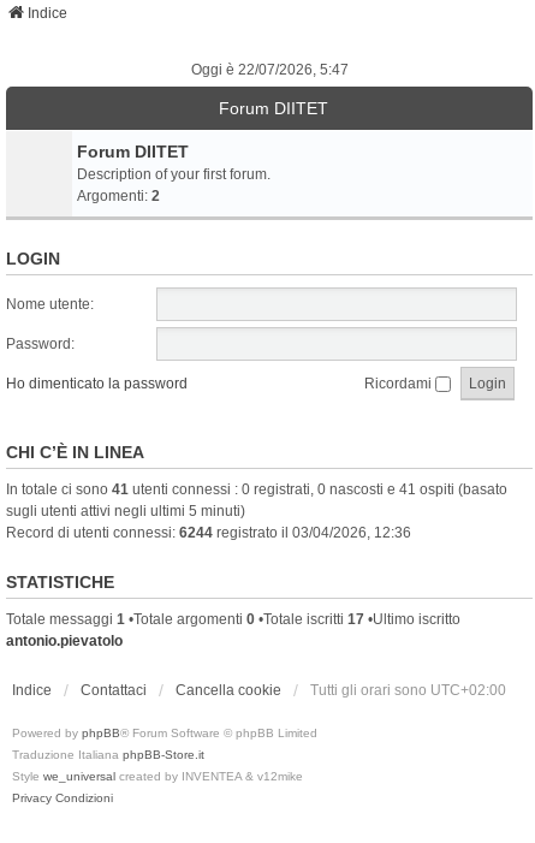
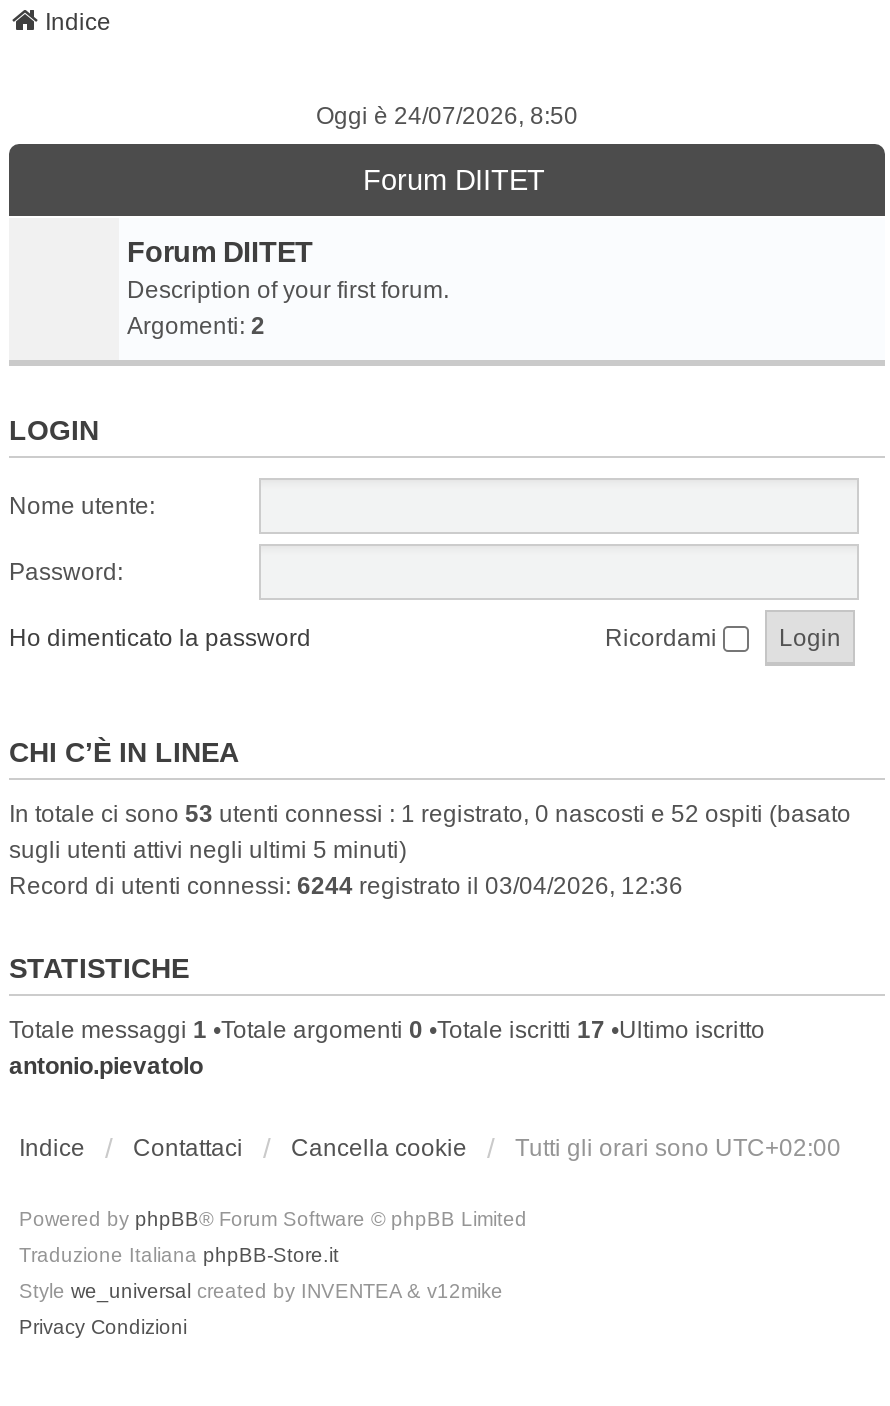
[191,61,348,78] Oggi è 22/07/2026, 5:47 -> [316,102,578,130] Oggi è 24/07/2026, 8:50
[6,481,507,498] In totale ci sono 41 utenti connessi : 0 registrati, 0 nascosti e 41 ospiti (basato -> [9,800,851,828] In totale ci sono 53 utenti connessi : 1 registrato, 0 nascosti e 52 ospiti (basato

